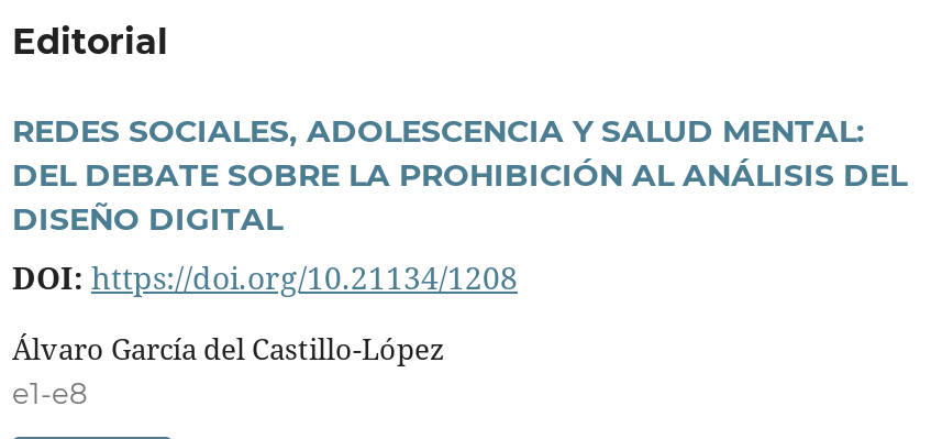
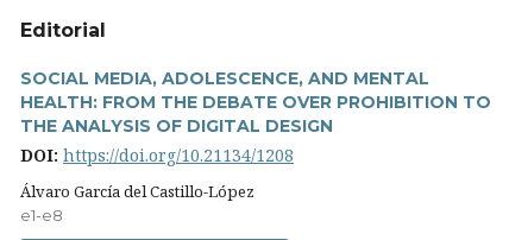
[12,111,907,239] REDES SOCIALES, ADOLESCENCIA Y SALUD MENTAL: | DEL DEBATE SOBRE LA PROHIBICIÓN AL ANÁLISIS DEL | DISEÑO DIGITAL -> [20,68,491,137] SOCIAL MEDIA, ADOLESCENCE, AND MENTAL | HEALTH: FROM THE DEBATE OVER PROHIBITION TO | THE ANALYSIS OF DIGITAL DESIGN

